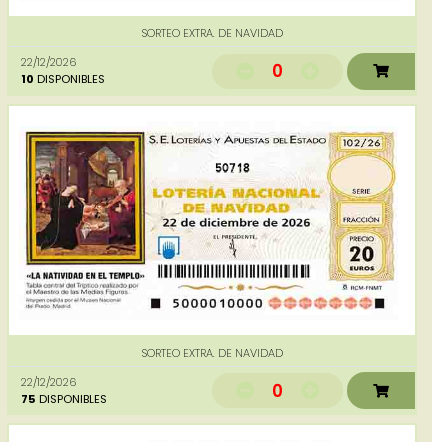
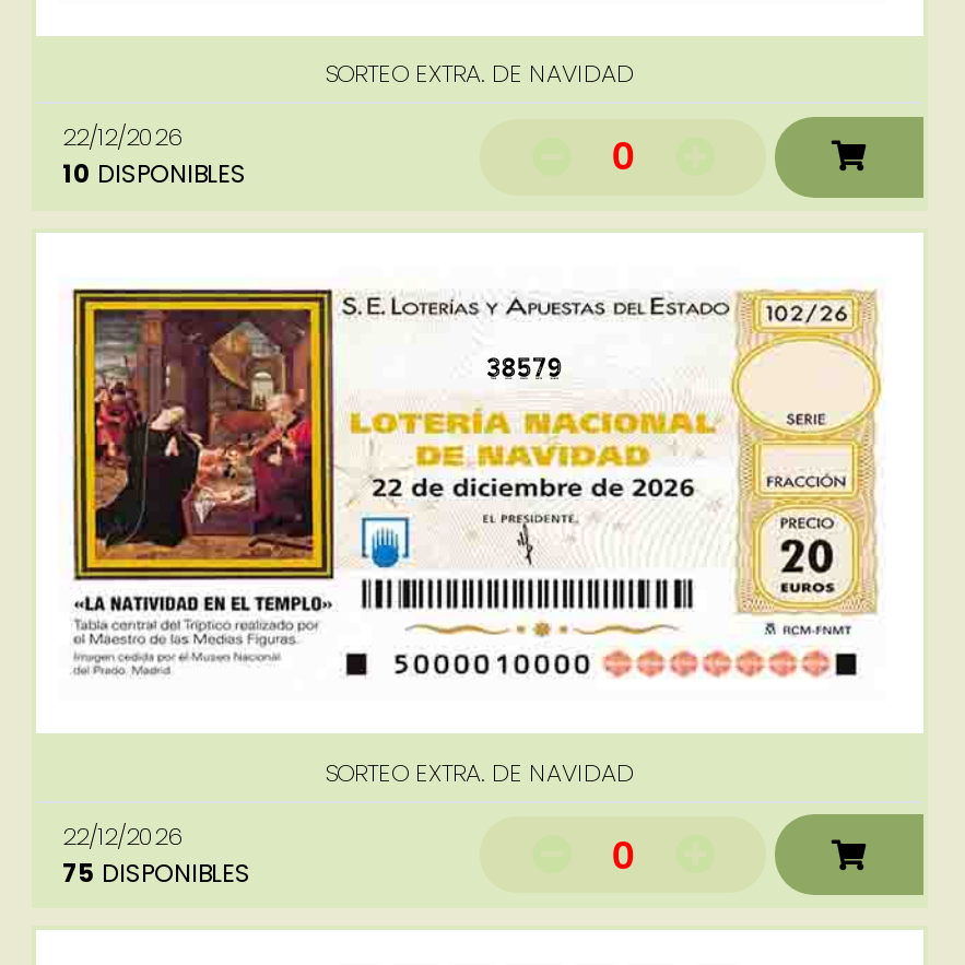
[215,160,250,176] 50718 -> [486,350,562,385] 38579

